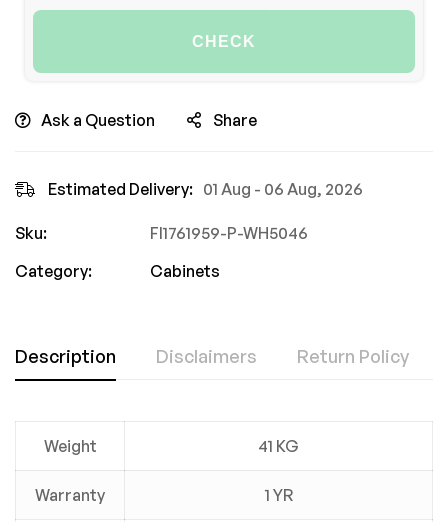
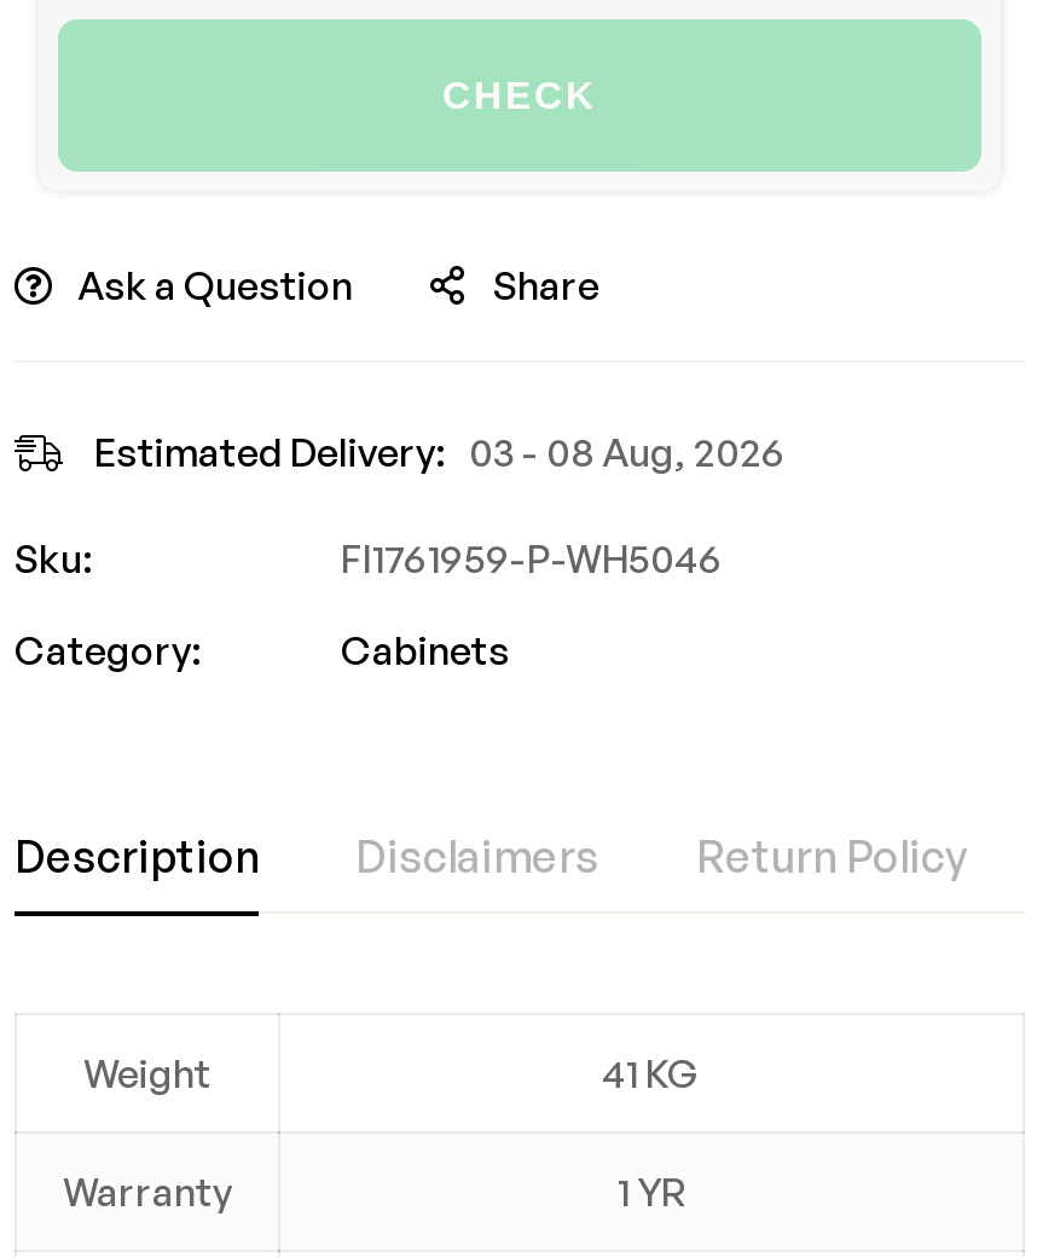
[48,179,363,199] Estimated Delivery: 01 Aug - 06 Aug, 2026 -> [94,428,786,476] Estimated Delivery: 03 - 08 Aug, 2026

